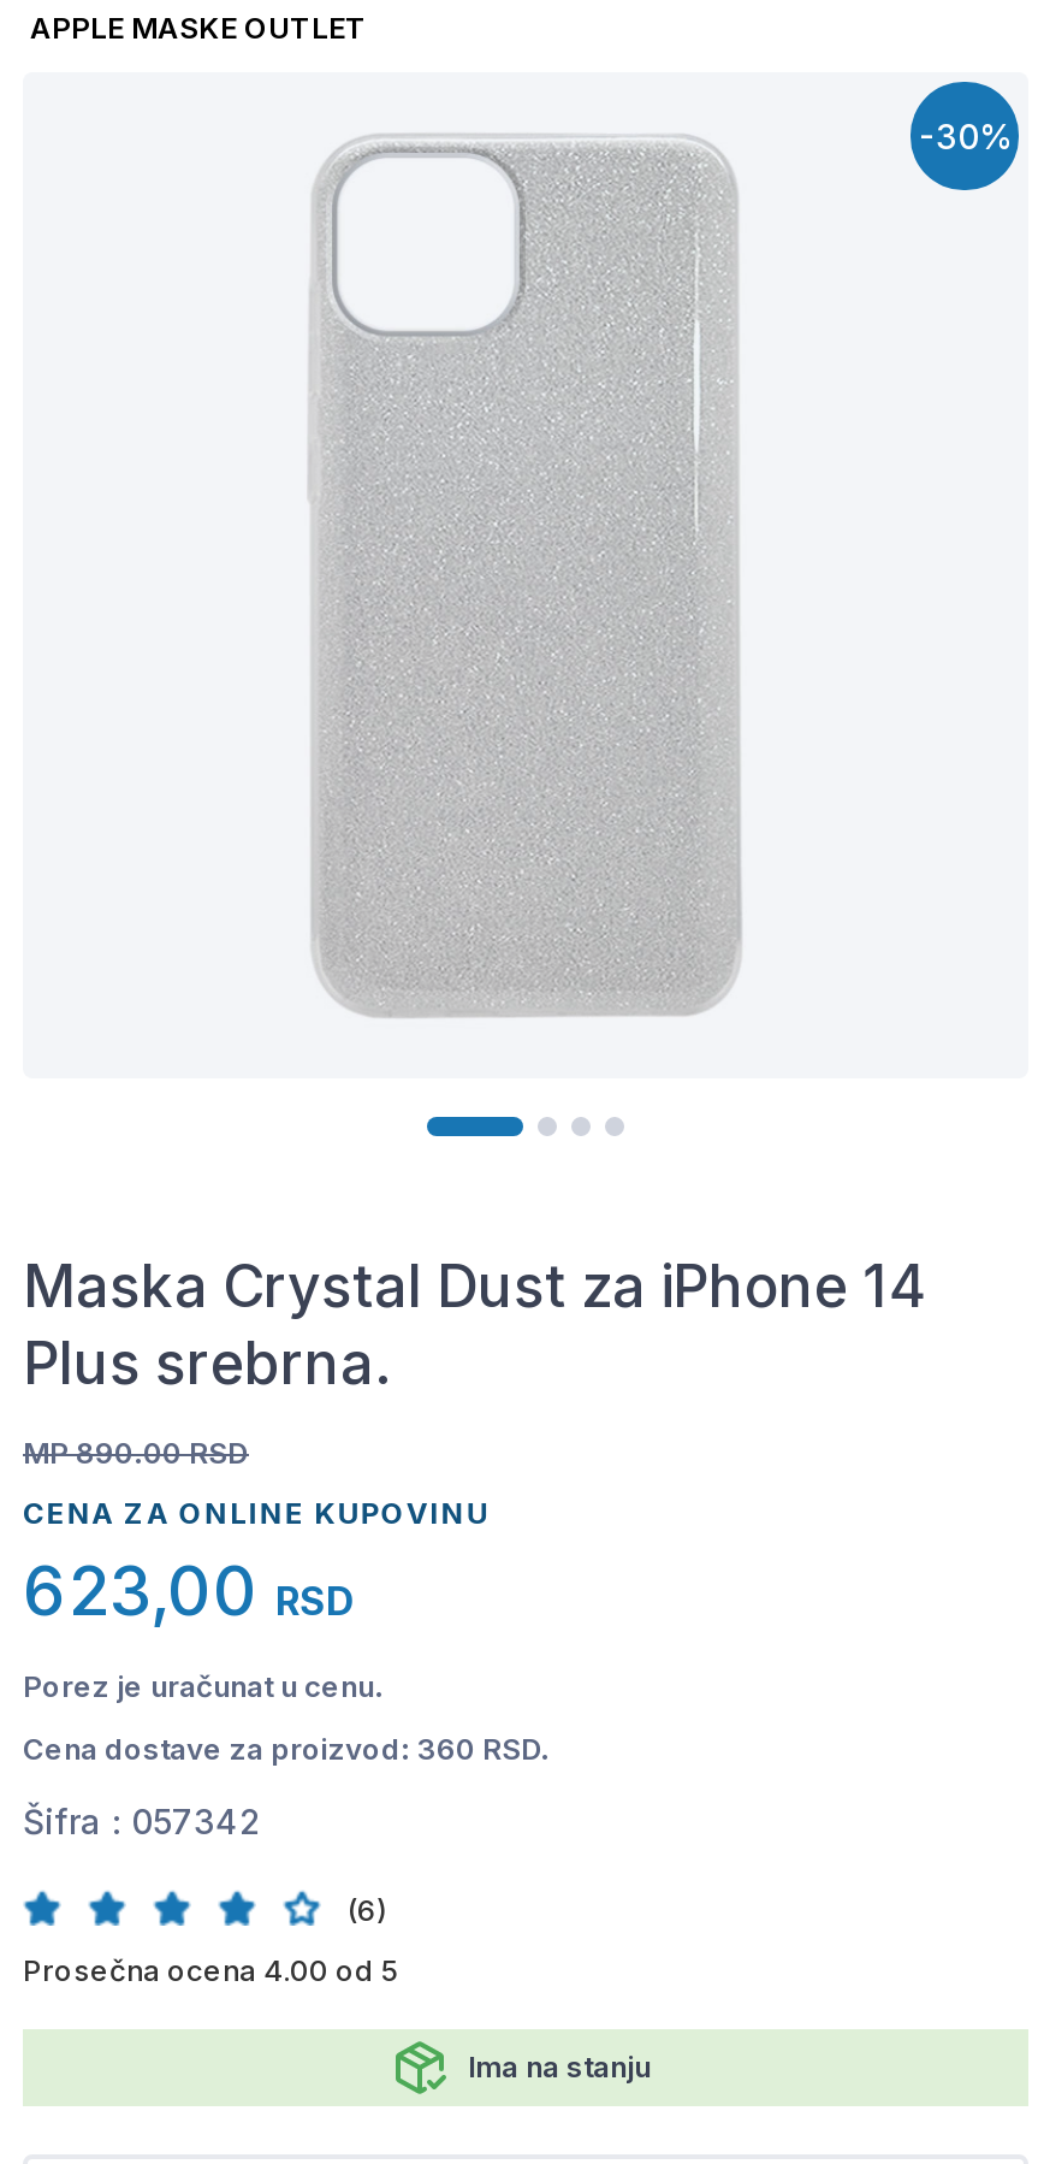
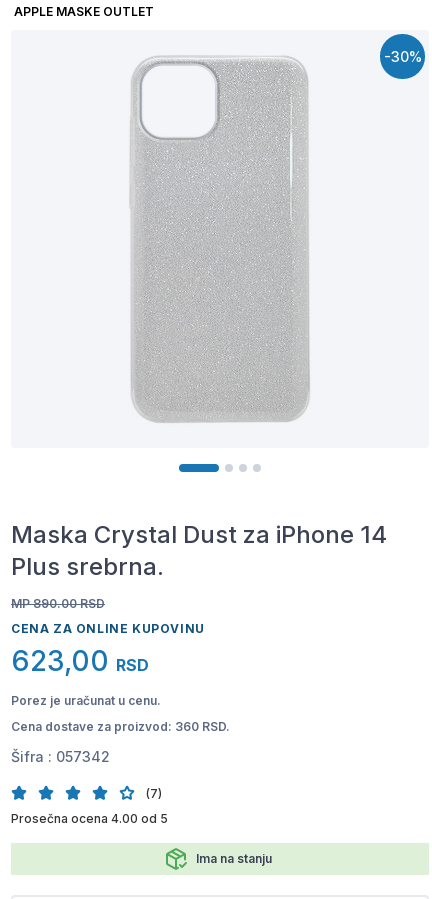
[348,1892,386,1928] (6) -> [146,786,162,801] (7)

